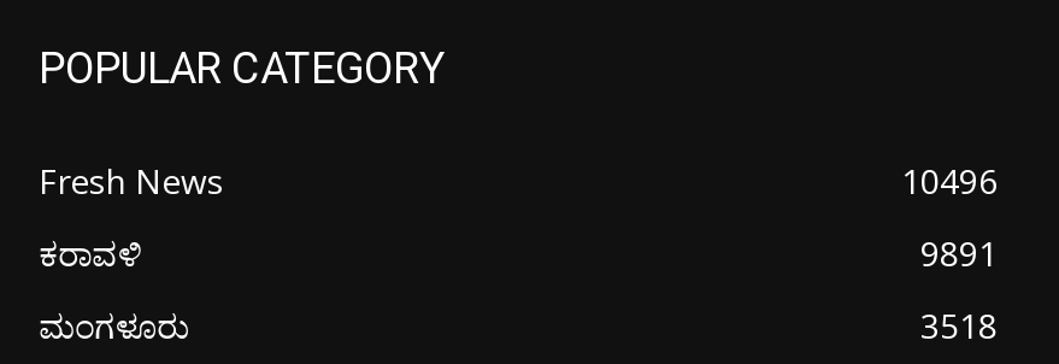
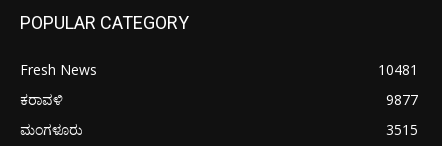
[901,157,998,203] 10496 -> [378,60,418,79] 10481
[920,229,998,275] 9891 -> [386,90,418,109] 9877
[920,302,998,347] 3518 -> [386,120,418,139] 3515

